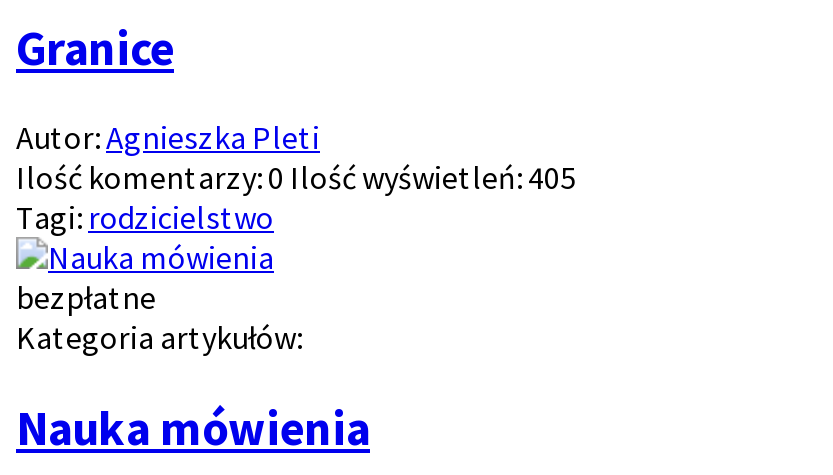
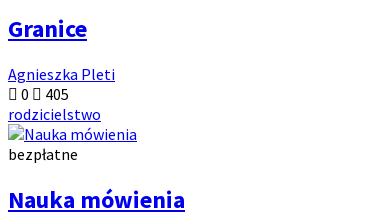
[16,118,576,238] Autor: Agnieszka Pleti | Ilość komentarzy: 0 Ilość wyświetleń: 405 | Tagi: rodzicielstwo -> [8,64,115,124] Agnieszka Pleti | 0 | 405 | rodzicielstwo
[16,318,302,358] Kategoria artykułów: -> none

